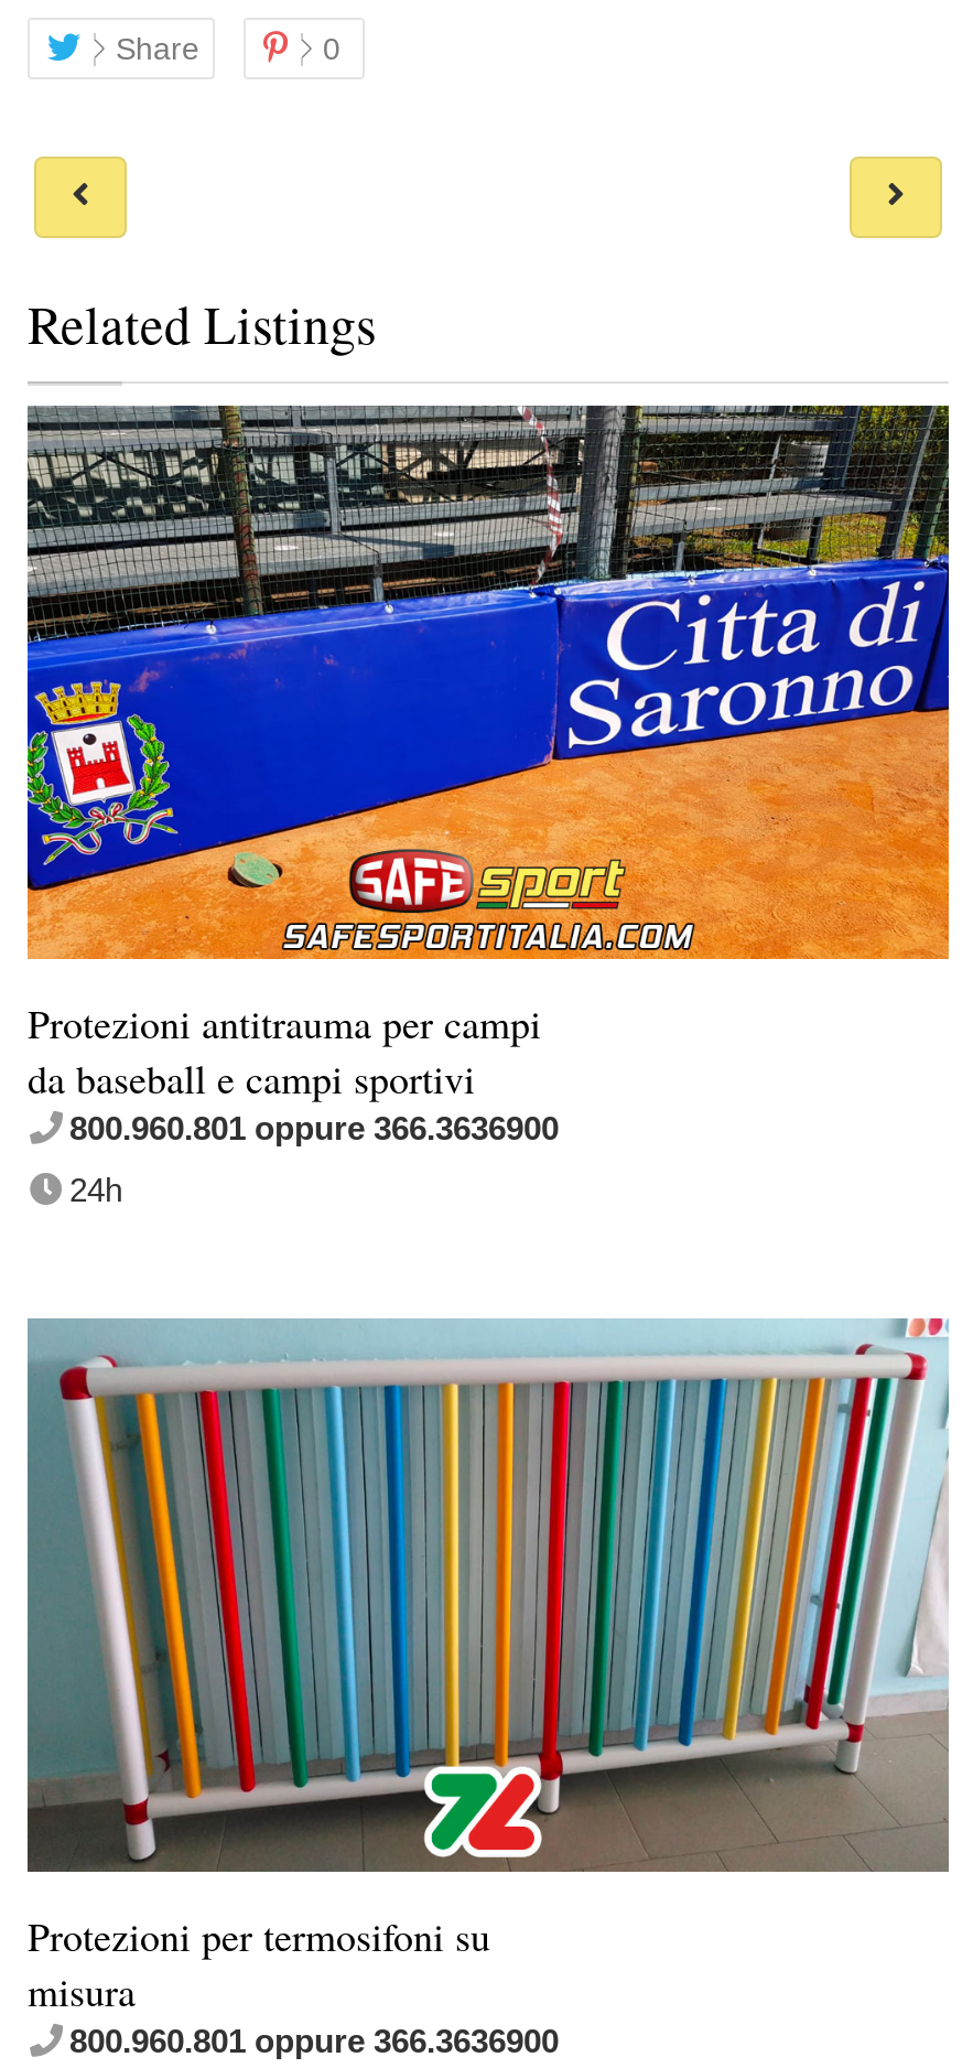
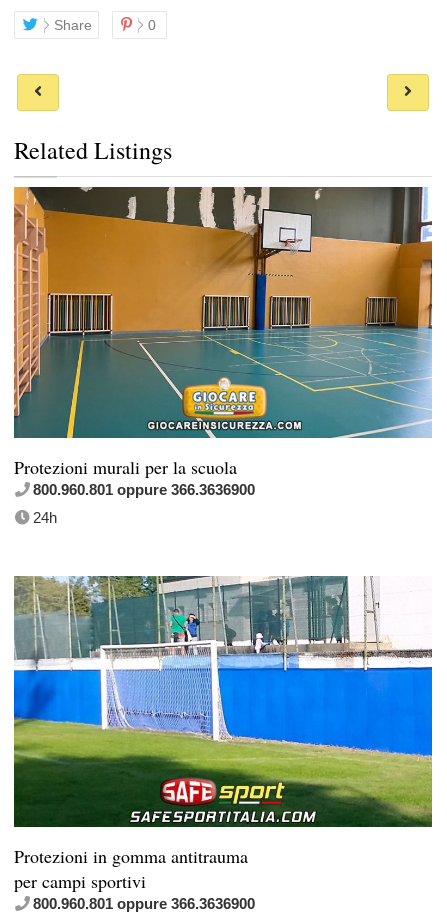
[25,403,951,1104] [image] | Protezioni antitrauma per campi | da baseball e campi sportivi -> [13,187,433,479] [image] | Protezioni murali per la scuola
[25,1316,951,2016] [image] | Protezioni per termosifoni su | misura -> [13,576,433,893] [image] | Protezioni in gomma antitrauma | per campi sportivi

